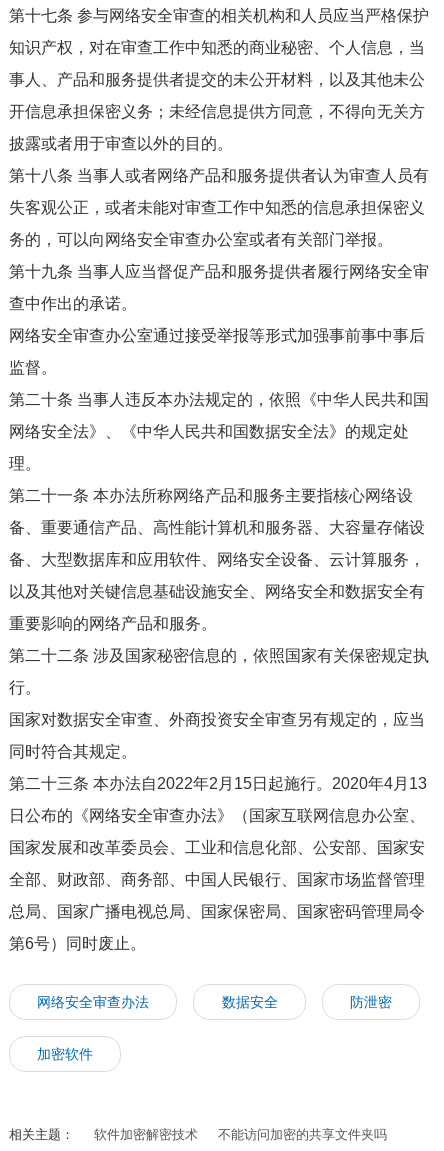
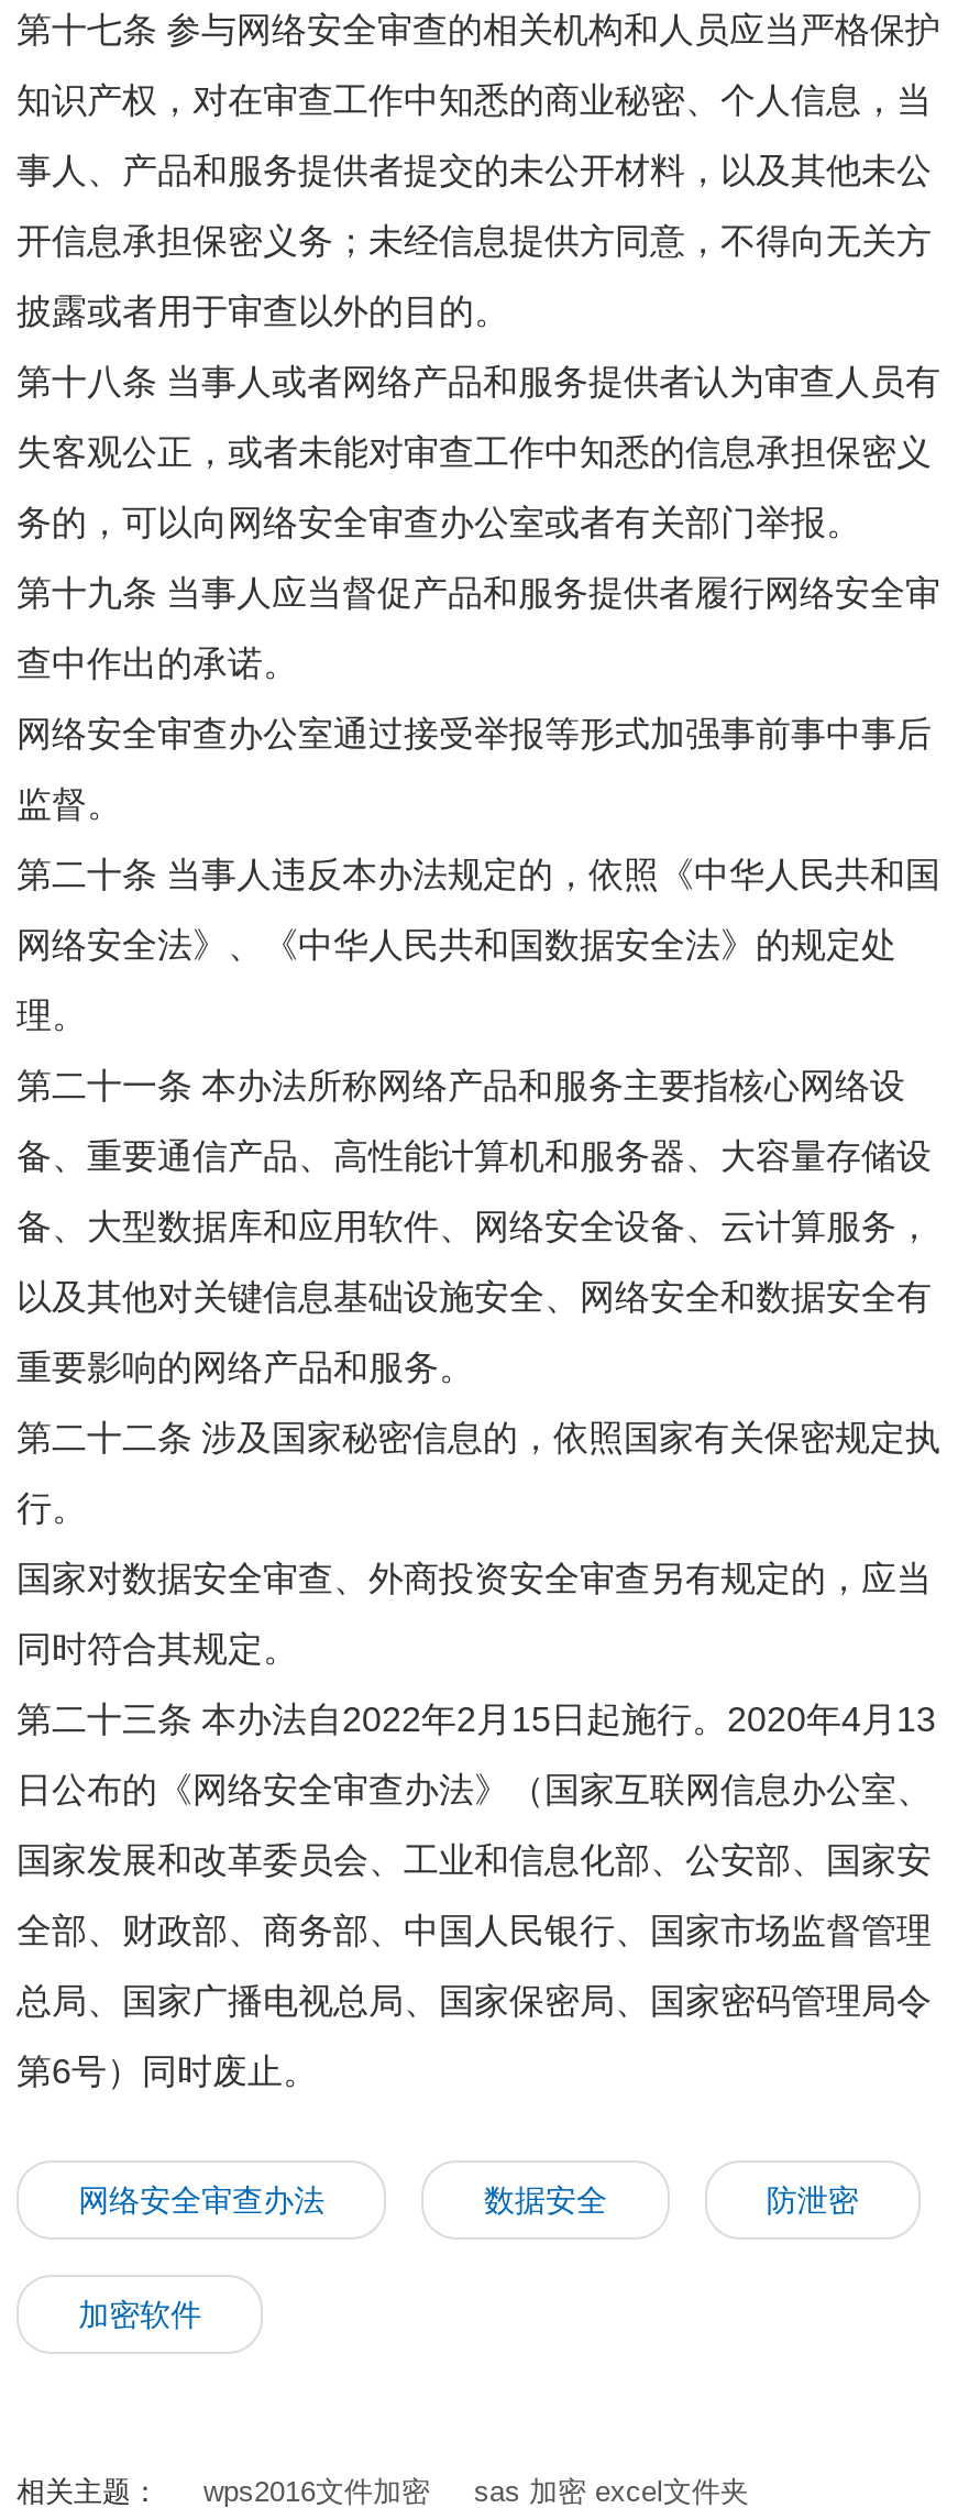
[94,1127,387,1142] 软件加密解密技术 | 不能访问加密的共享文件夹吗 -> [203,2476,749,2509] wps2016文件加密 | sas 加密 excel文件夹

